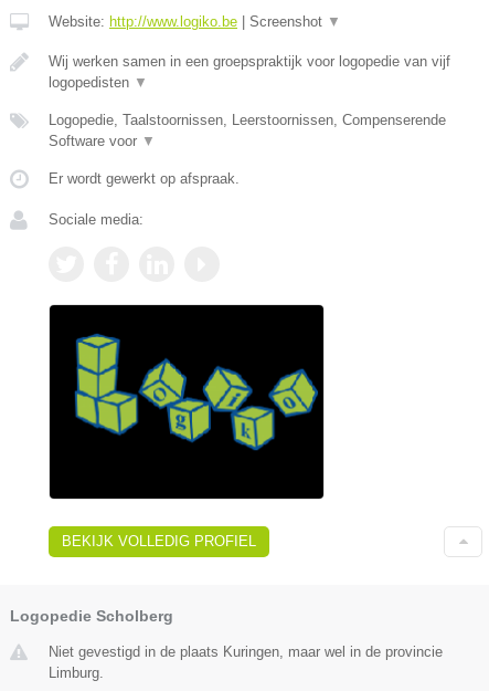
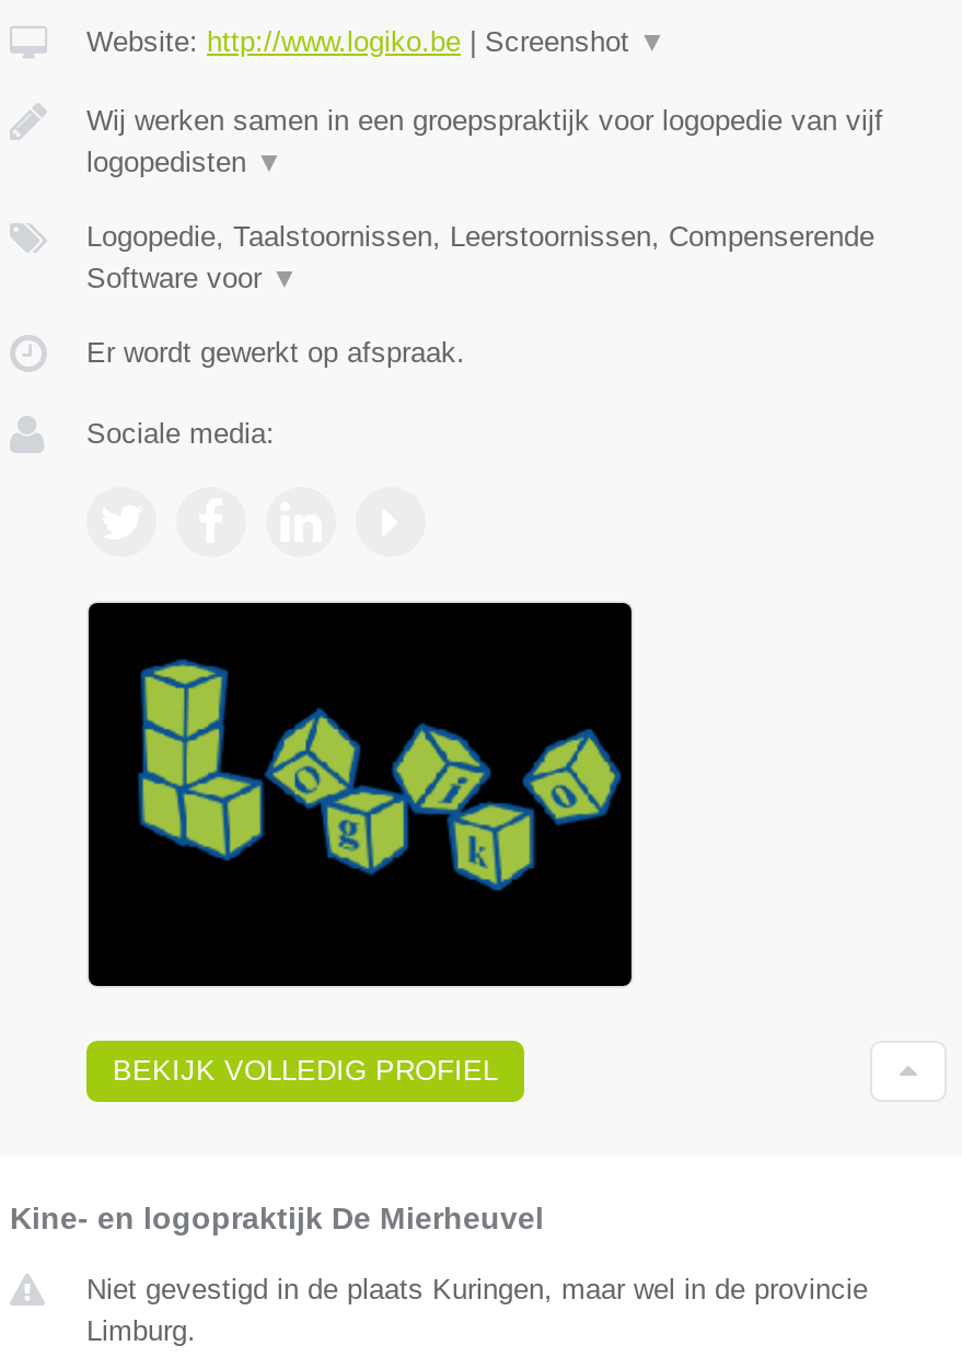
[10,607,173,624] Logopedie Scholberg -> [10,1200,544,1235] Kine- en logopraktijk De Mierheuvel

